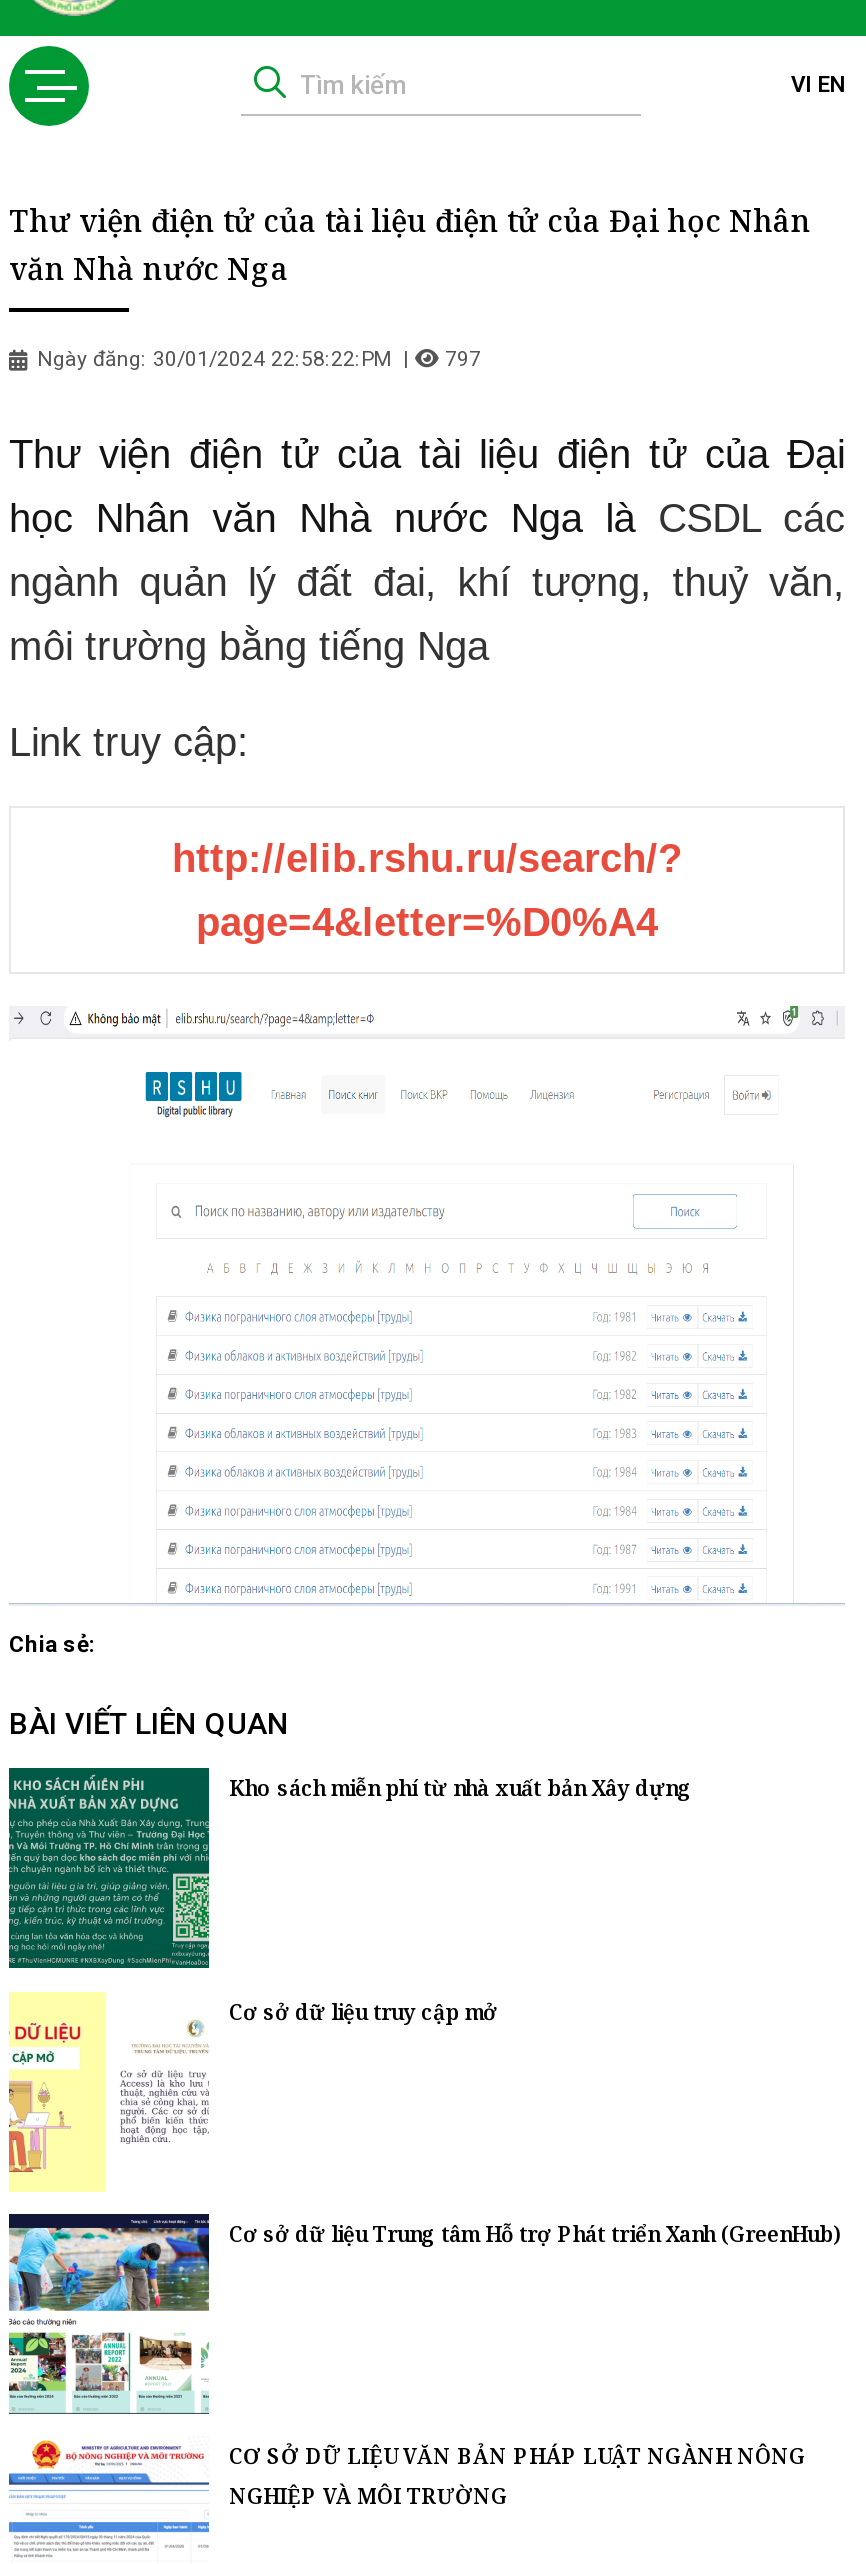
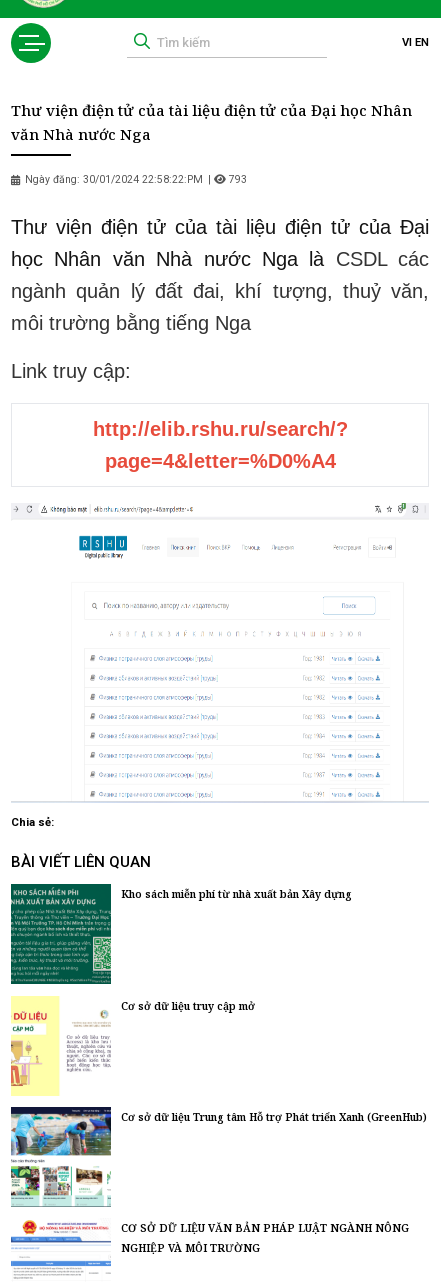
[439,346,481,372] 797 -> [226,173,247,186] 793

